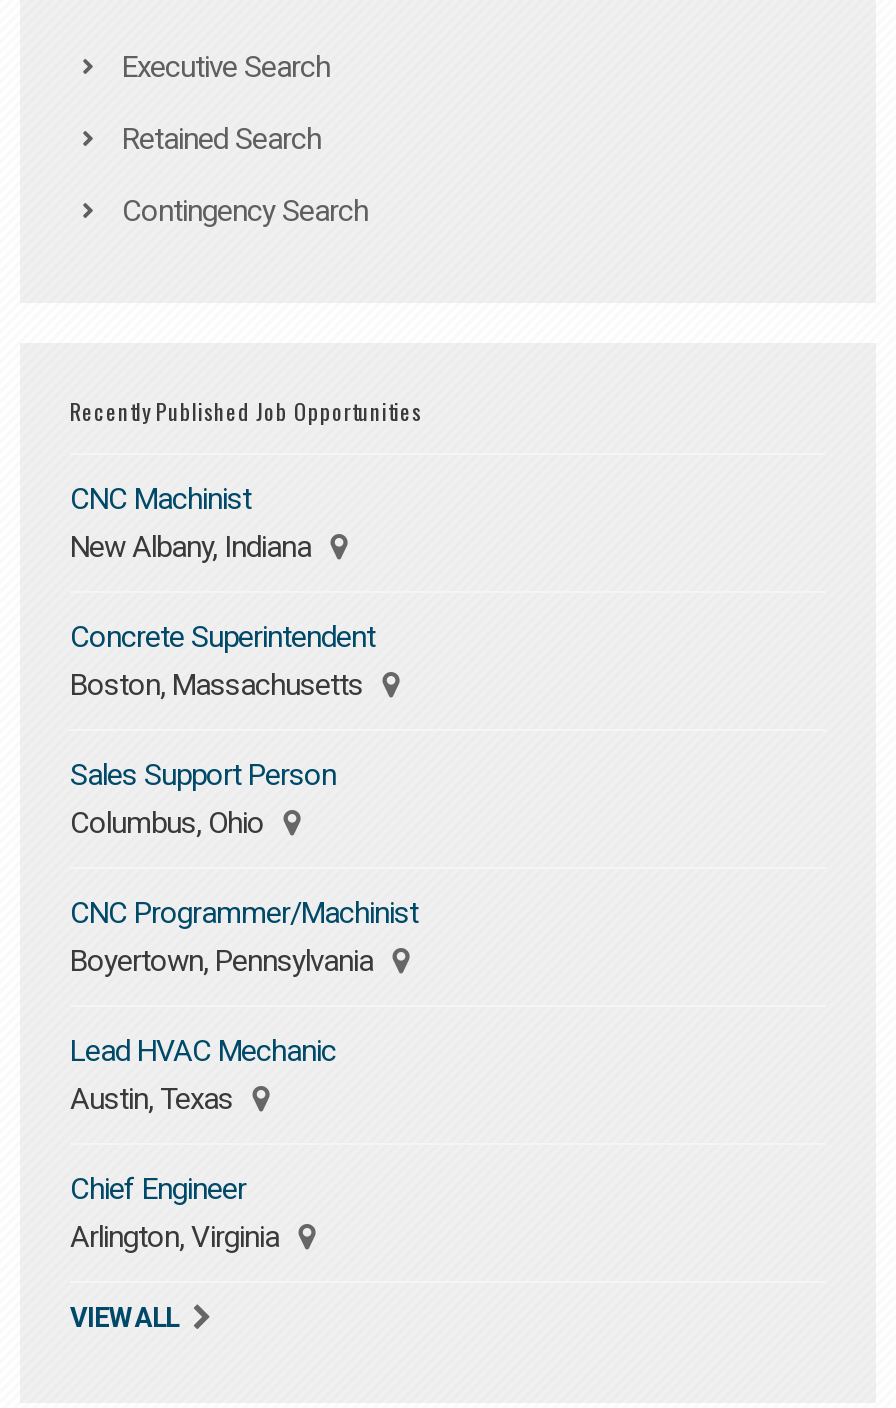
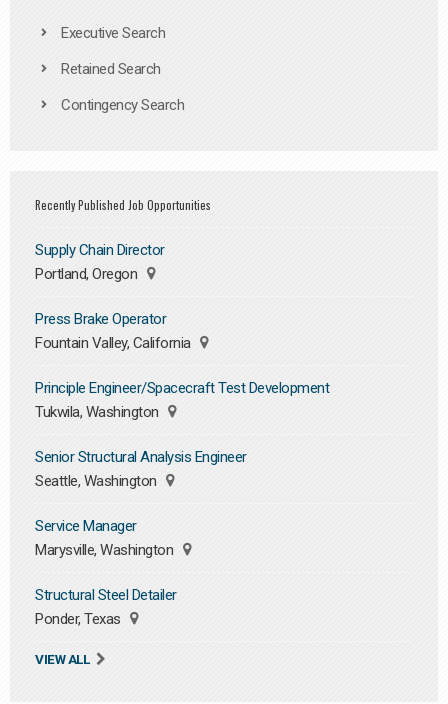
[70,482,318,566] CNC Machinist | New Albany, Indiana -> [35,241,164,283] Supply Chain Director | Portland, Oregon
[70,620,375,704] Concrete Superintendent | Boston, Massachusetts -> [35,310,194,352] Press Brake Operator | Fountain Valley, California
[70,758,336,842] Sales Support Person | Columbus, Ohio -> [35,379,329,421] Principle Engineer/Spacecraft Test Development | Tukwila, Washington
[70,896,418,980] CNC Programmer/Machinist | Boyertown, Pennsylvania -> [35,448,246,490] Senior Structural Analysis Engineer | Seattle, Washington
[70,1034,336,1118] Lead HVAC Mechanic | Austin, Texas -> [35,517,176,559] Service Manager | Marysville, Washington
[70,1172,286,1256] Chief Engineer | Arlington, Virginia -> [35,586,176,628] Structural Steel Detailer | Ponder, Texas

